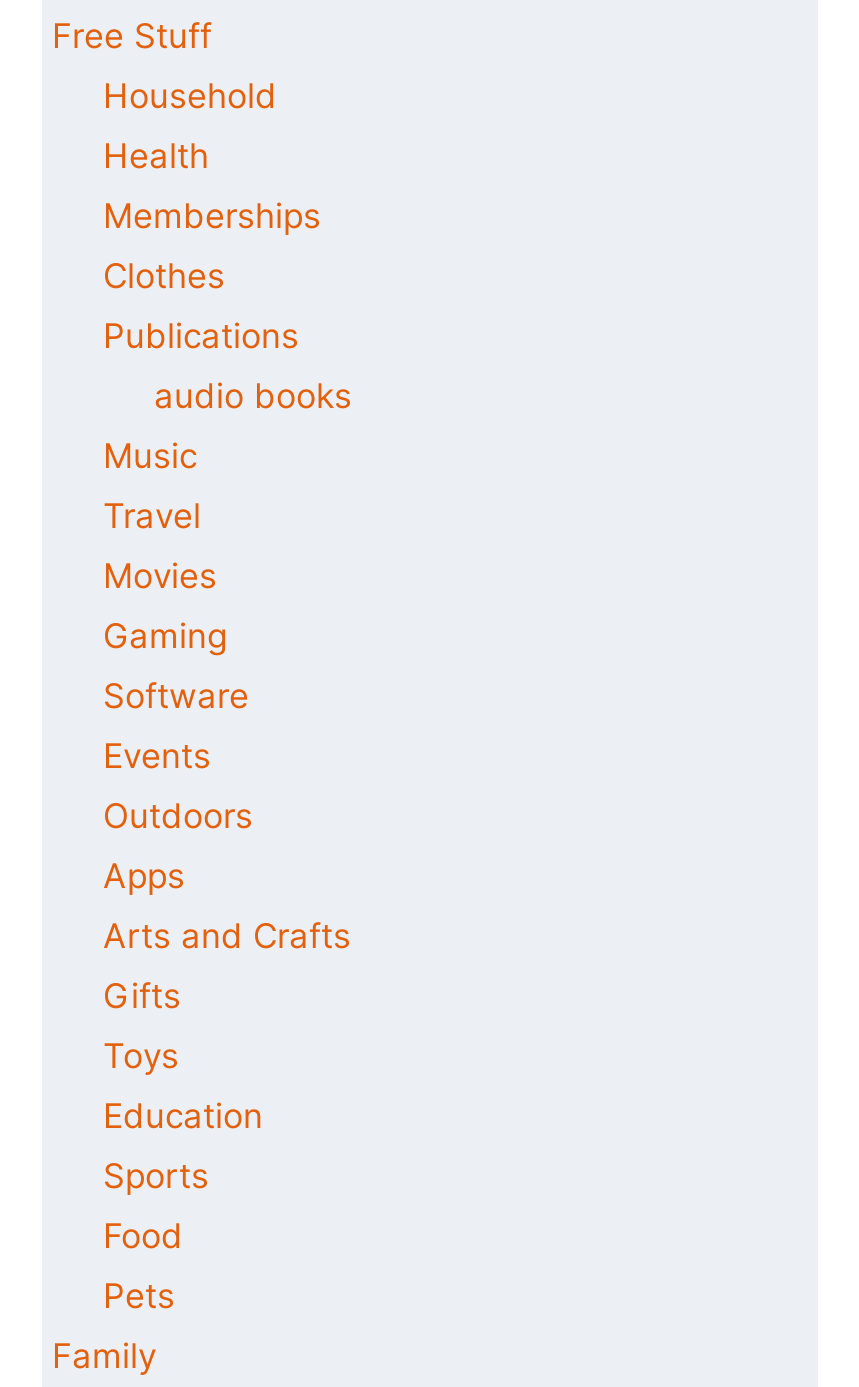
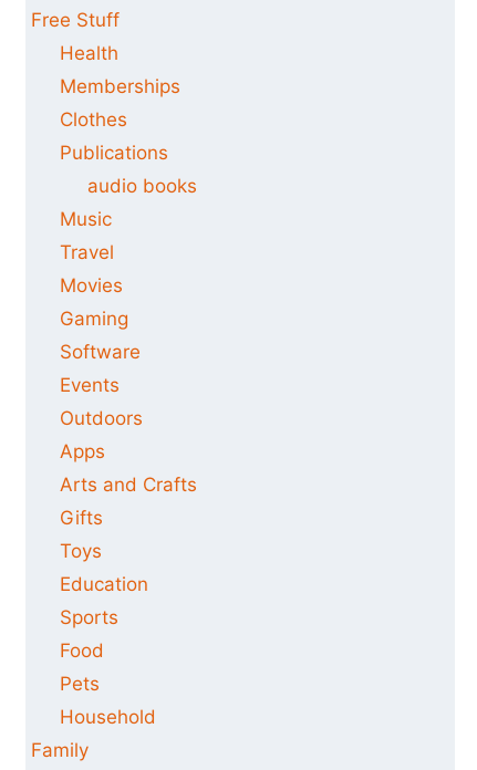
moved [103,76,277,116] -> [59,706,155,728]: Household
moved [103,136,352,1316] -> [59,42,197,695]: Health | Memberships | Clothes | ... | Food | Pets

